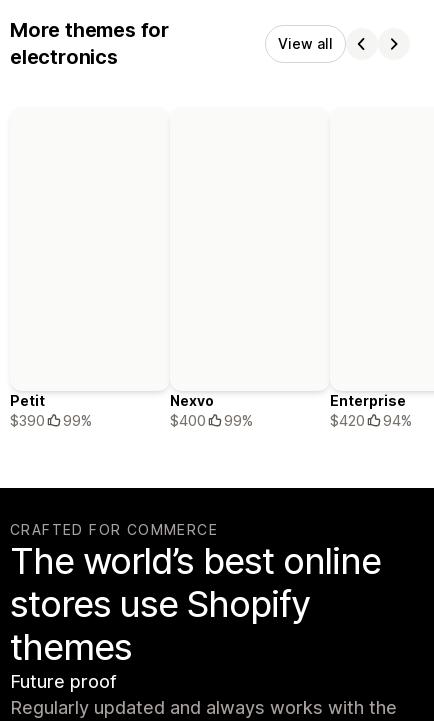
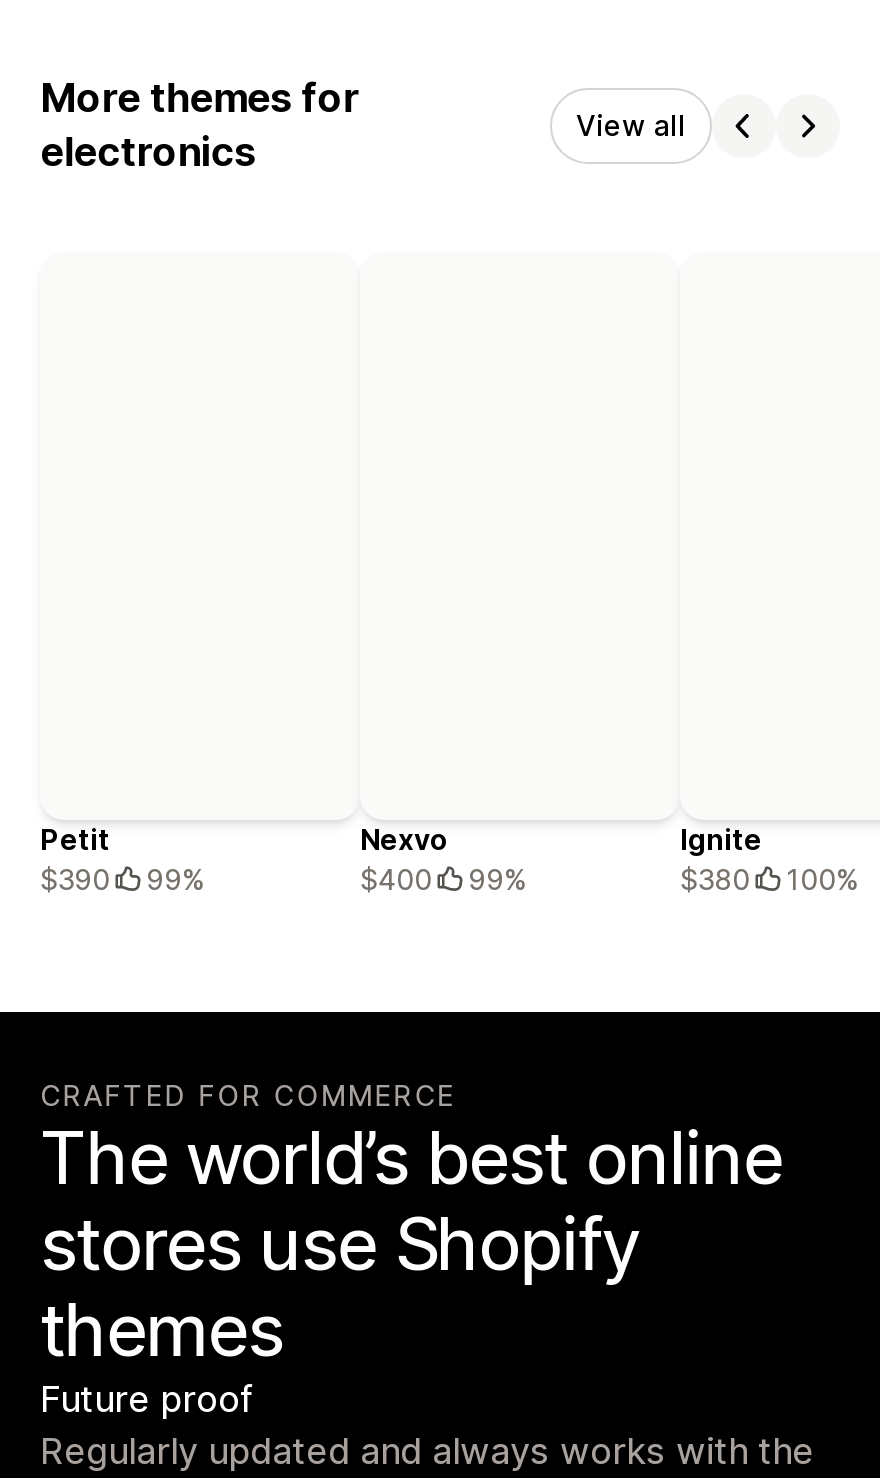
[330,392,412,429] Enterprise | $420 | 94% -> [680,823,858,897] Ignite | $380 | 100%

